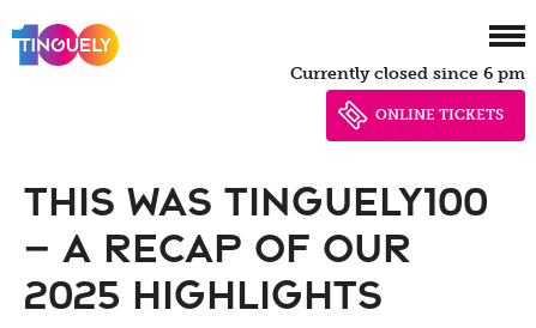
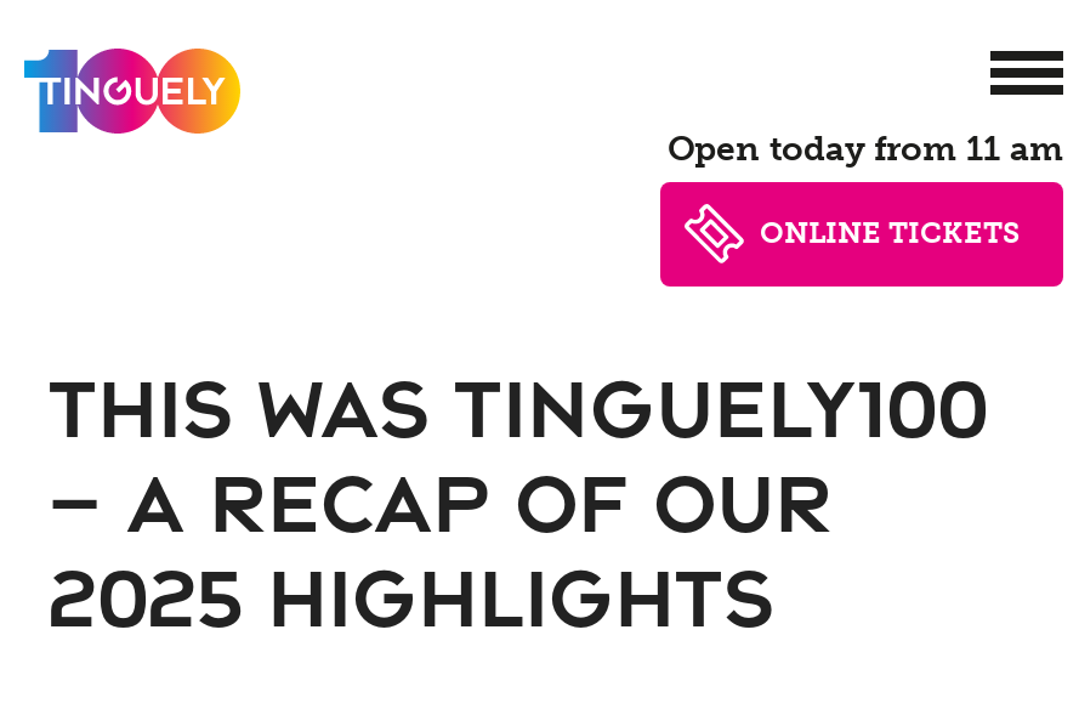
[302,63,525,84] Currently closed since 6 pm -> [694,129,1063,170] Open today from 11 am

